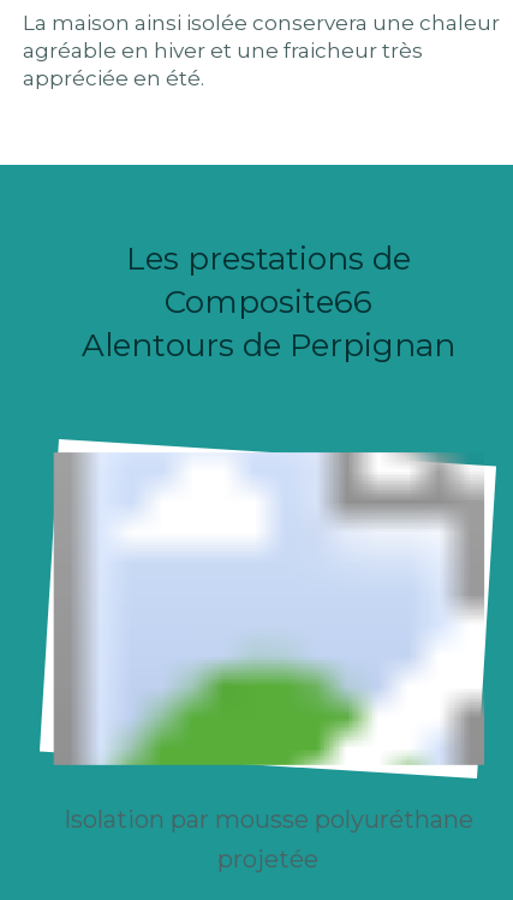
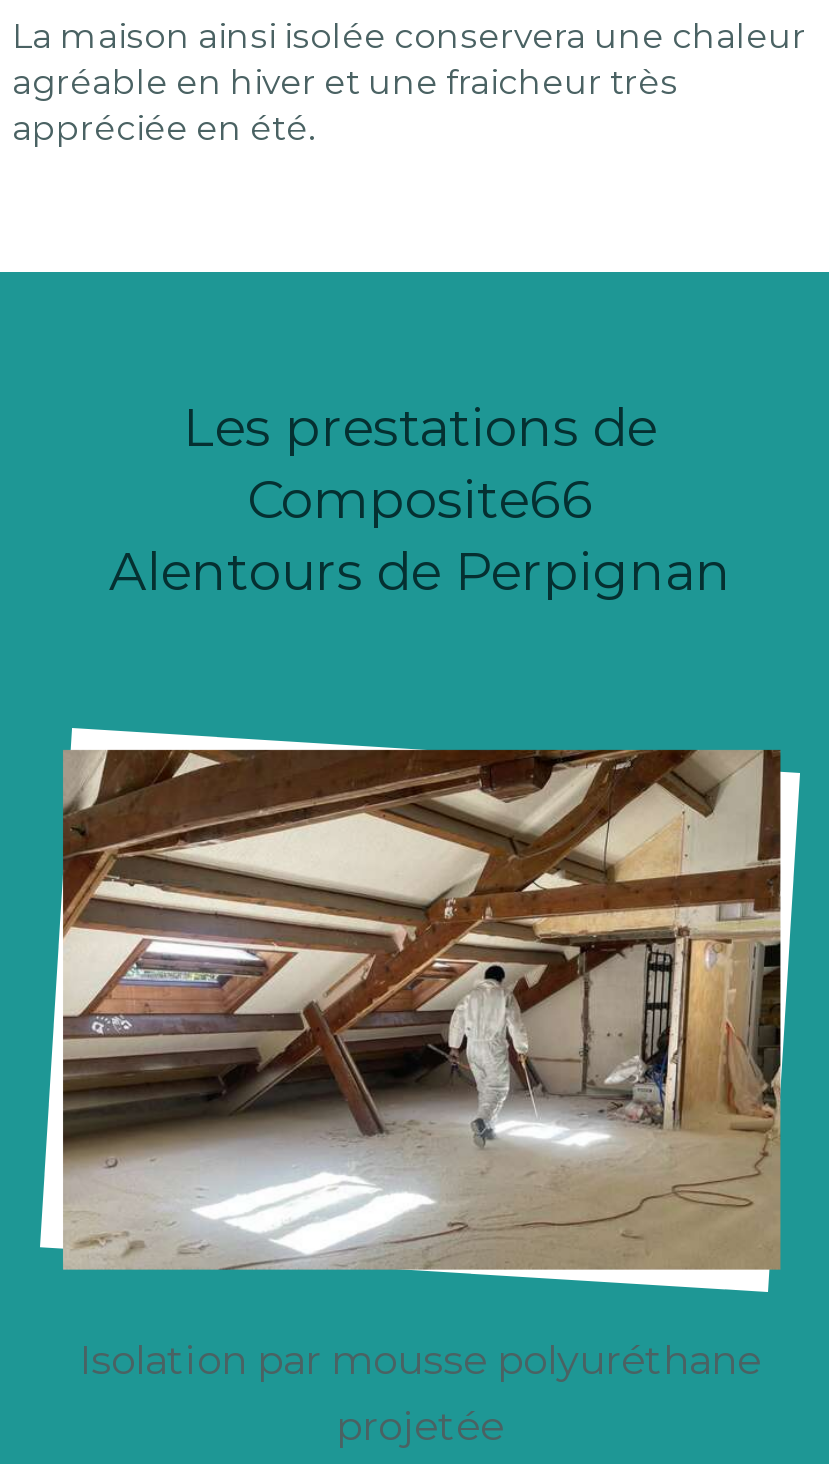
[52,451,485,765] [image] -> [62,748,782,1272] [image]

